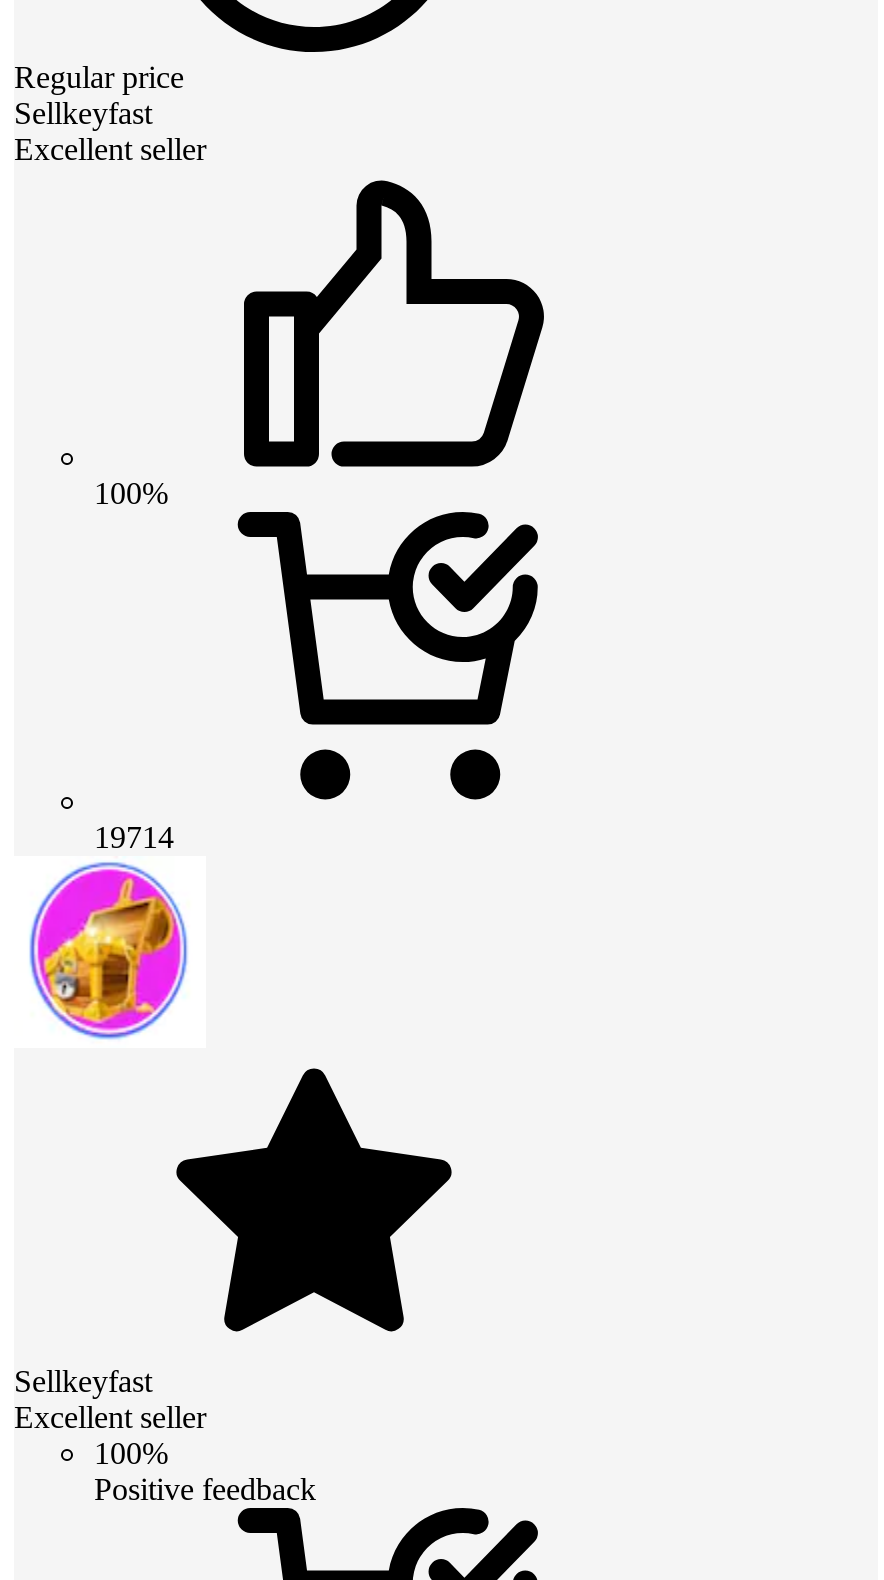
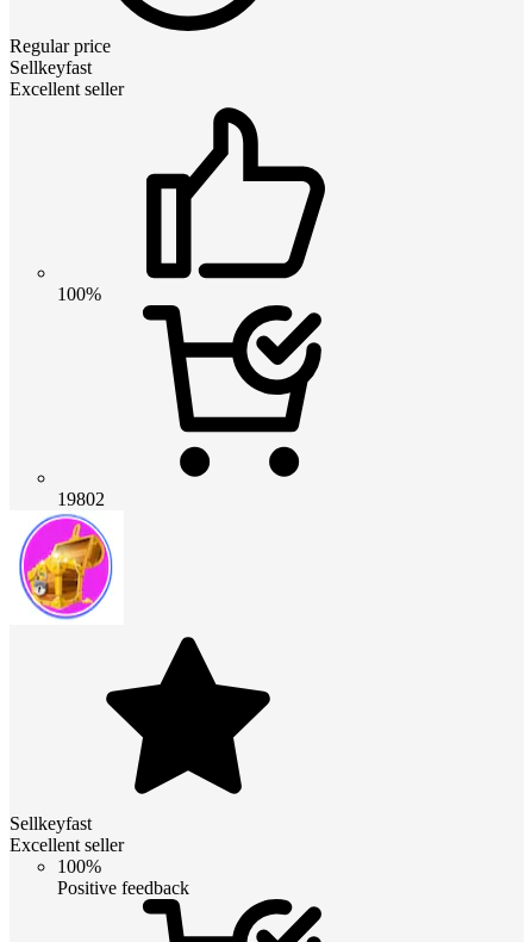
[94,820,174,854] 19714 -> [57,489,105,509] 19802

